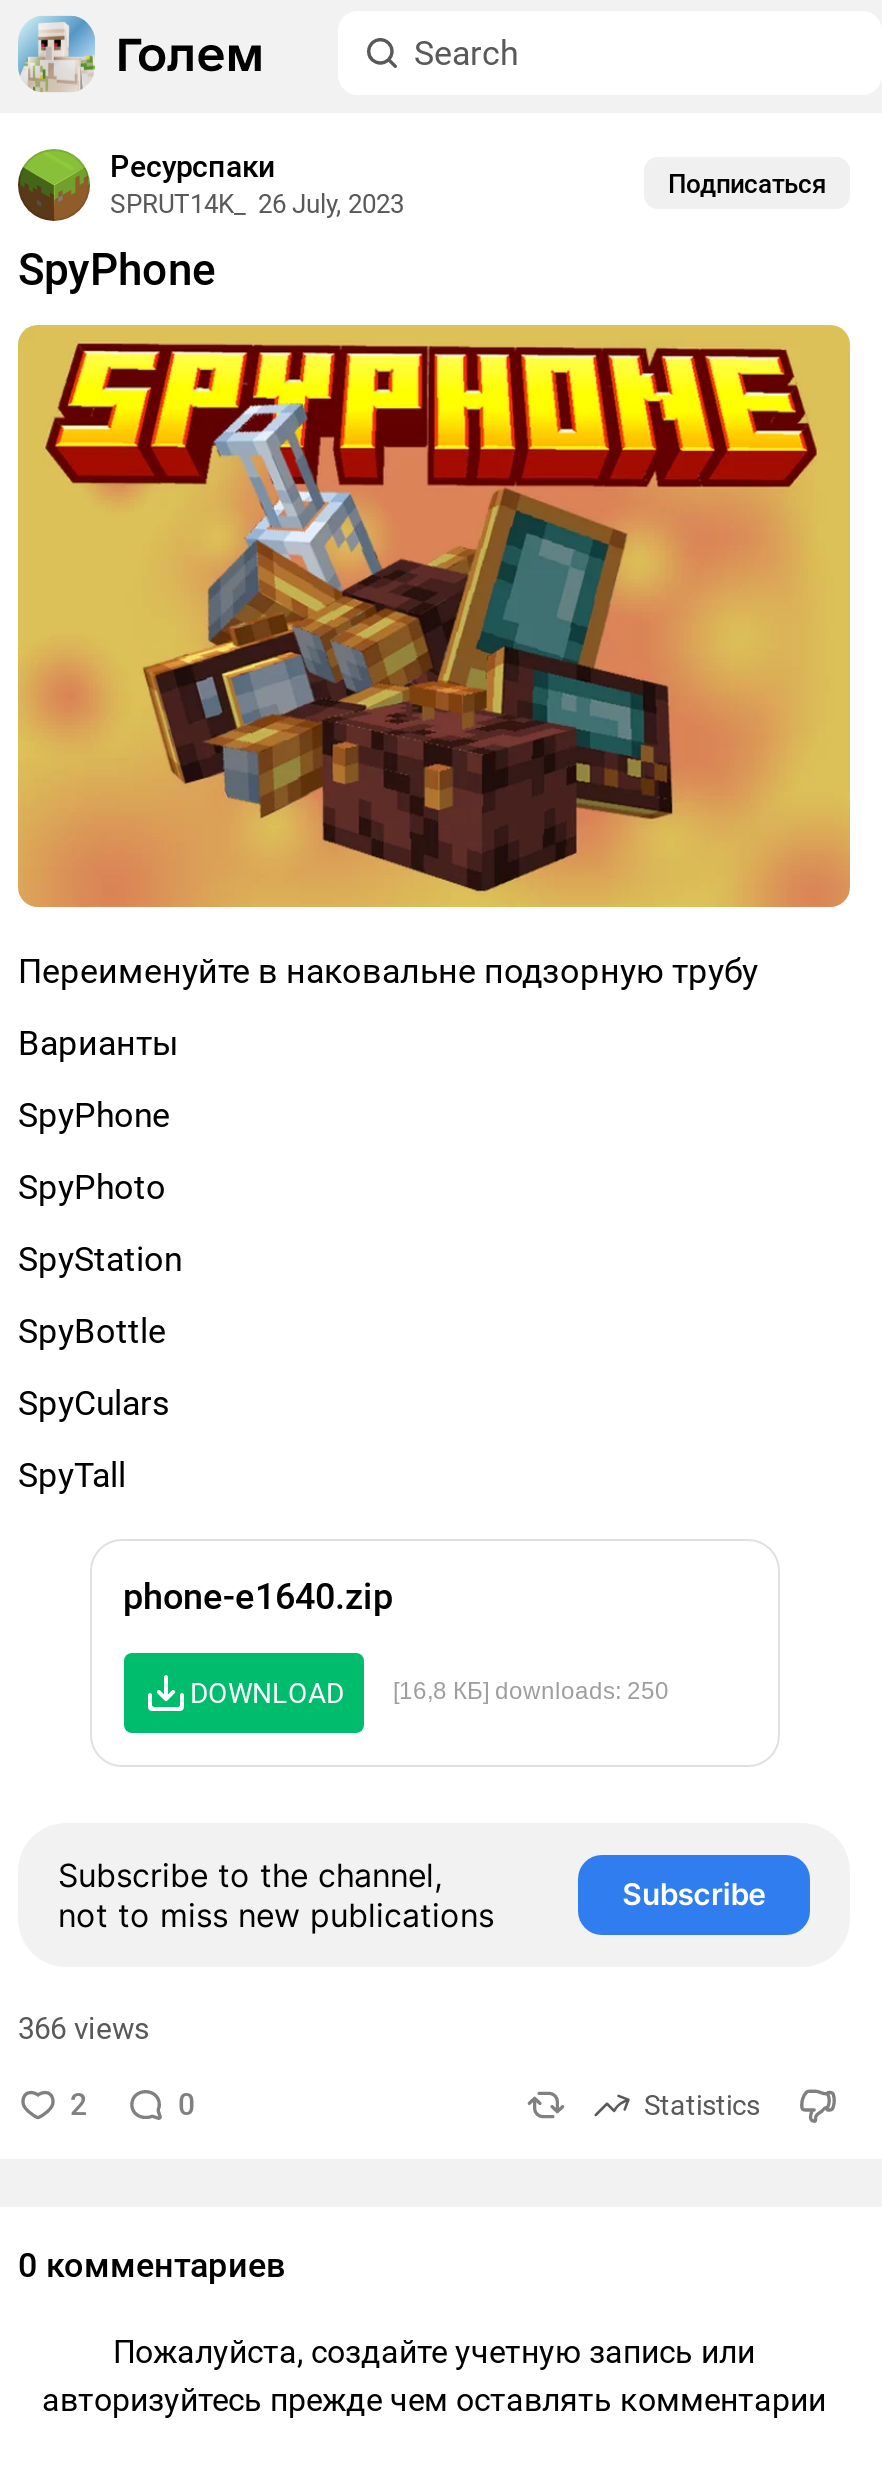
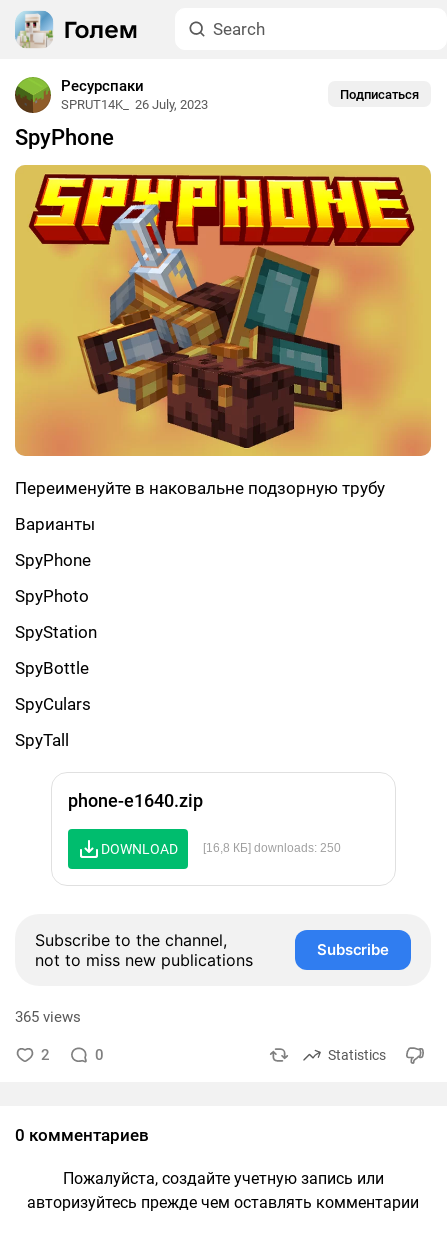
[18,2010,150,2046] 366 views -> [15,1008,81,1026] 365 views

